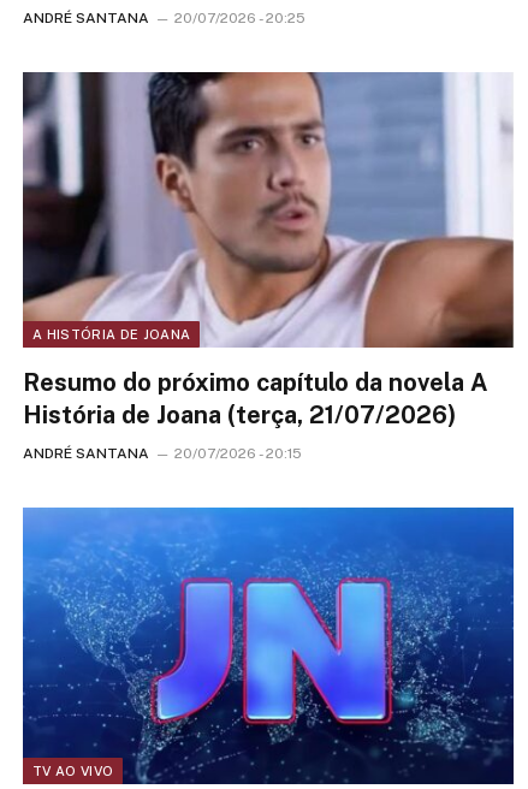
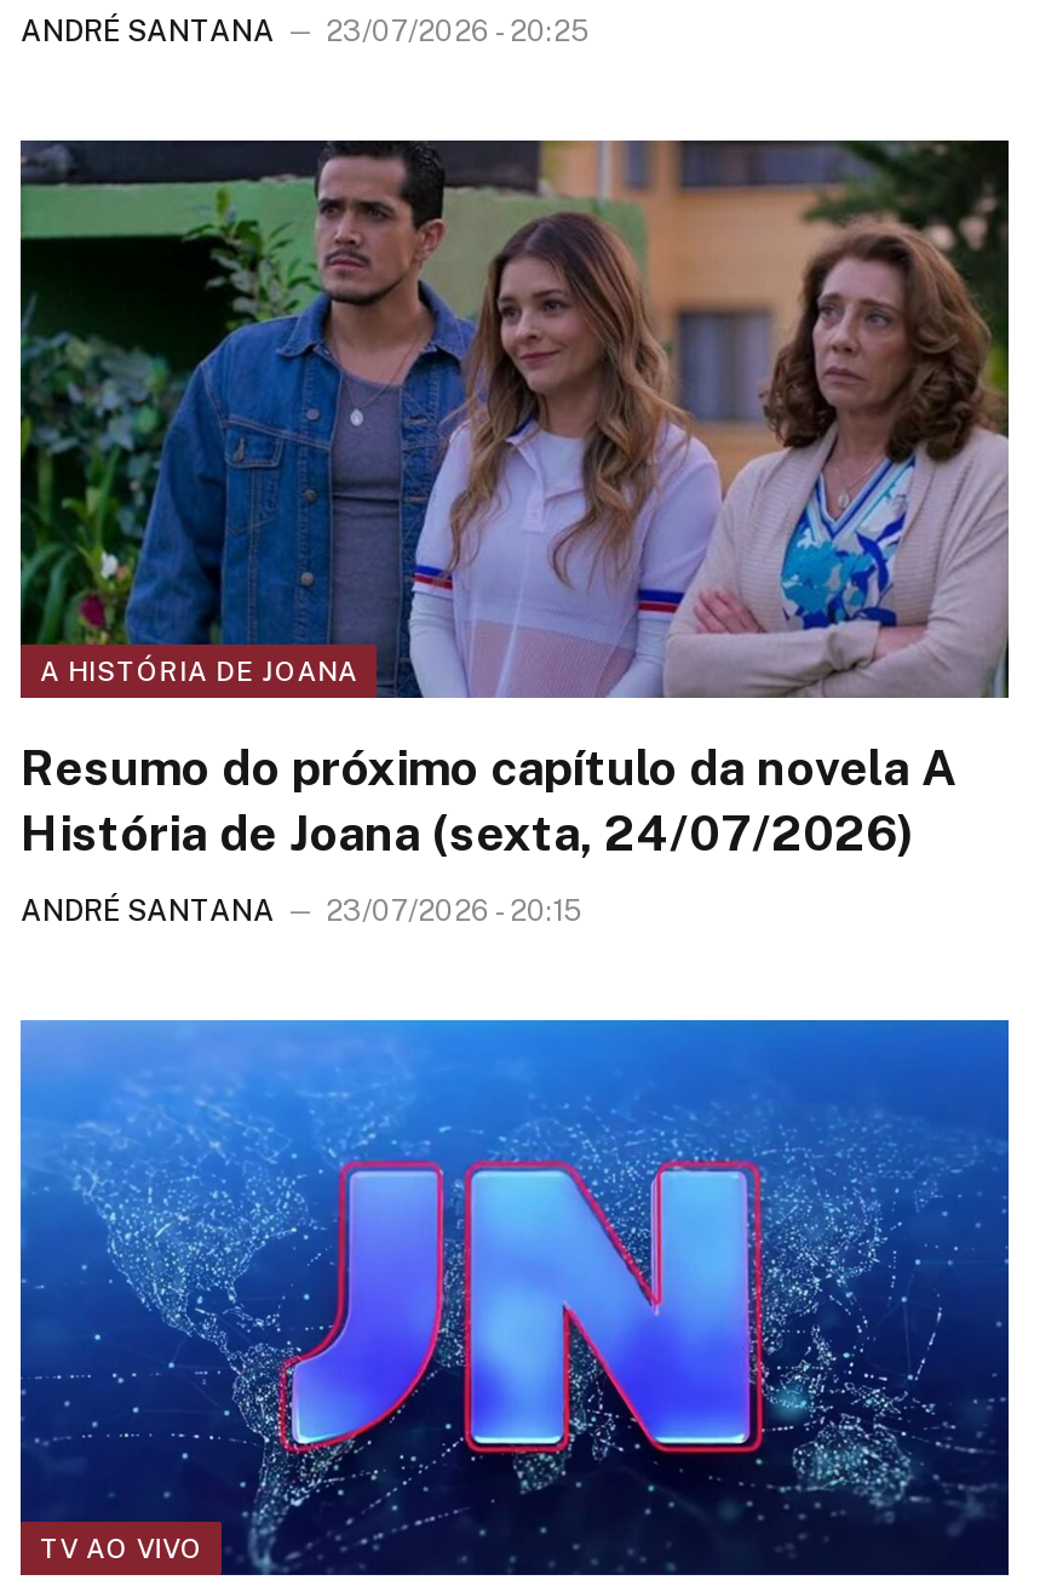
[23,9,305,26] ANDRÉ SANTANA 20/07/2026 - 20:25 -> [21,15,590,48] ANDRÉ SANTANA 23/07/2026 - 20:25
[22,71,514,349] [image] -> [18,137,1011,702] [image]
[23,401,456,429] História de Joana (terça, 21/07/2026) -> [21,803,914,861] História de Joana (sexta, 24/07/2026)
[23,445,302,462] ANDRÉ SANTANA 20/07/2026 - 20:15 -> [21,893,582,927] ANDRÉ SANTANA 23/07/2026 - 20:15

